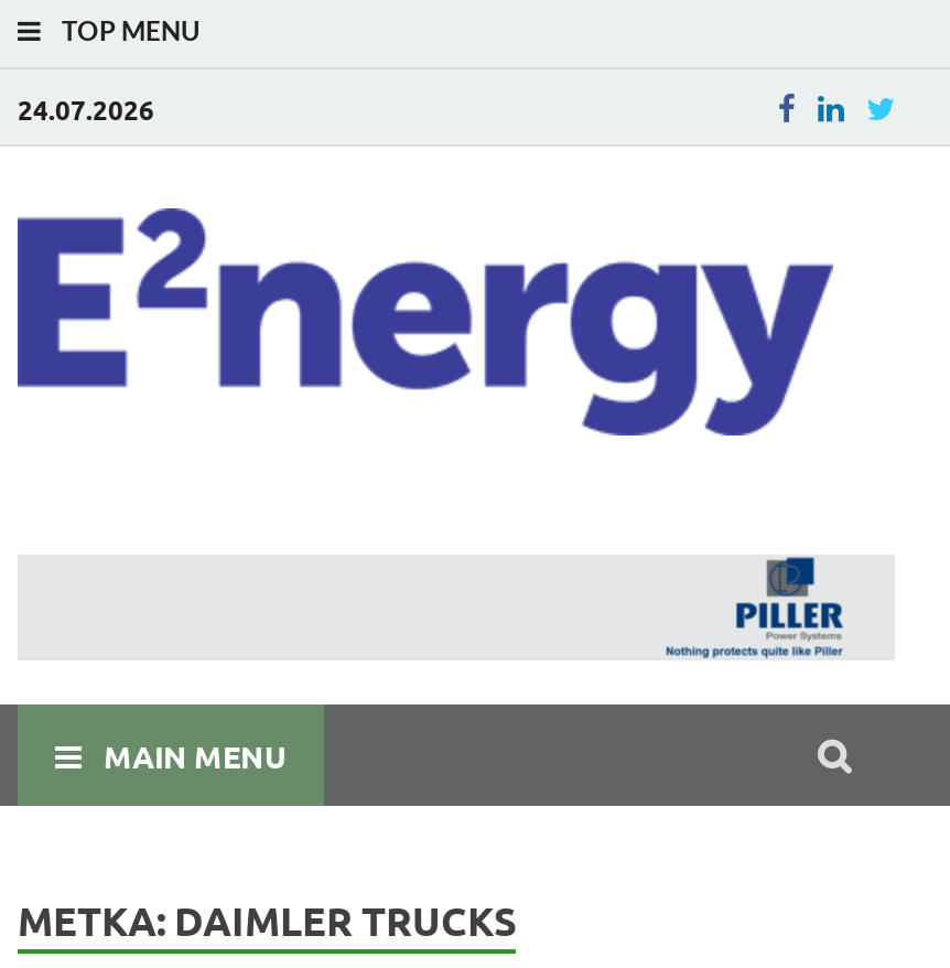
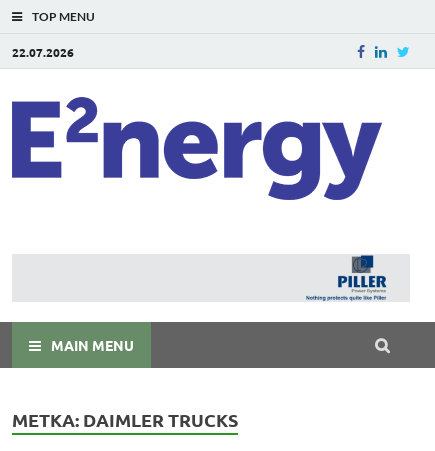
[18,90,154,126] 24.07.2026 -> [12,43,74,59] 22.07.2026

